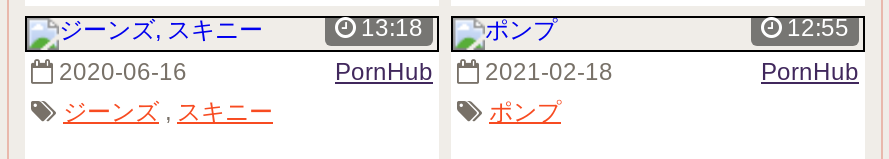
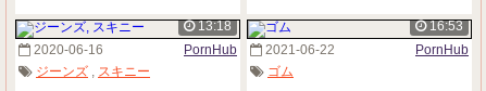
[781,14,849,42] 12:55 -> [426,18,463,34] 16:53
[335,58,613,86] PornHub 2021-02-18 -> [184,42,335,57] PornHub 2021-06-22
[489,98,561,126] ポンプ -> [267,64,294,79] ゴム

